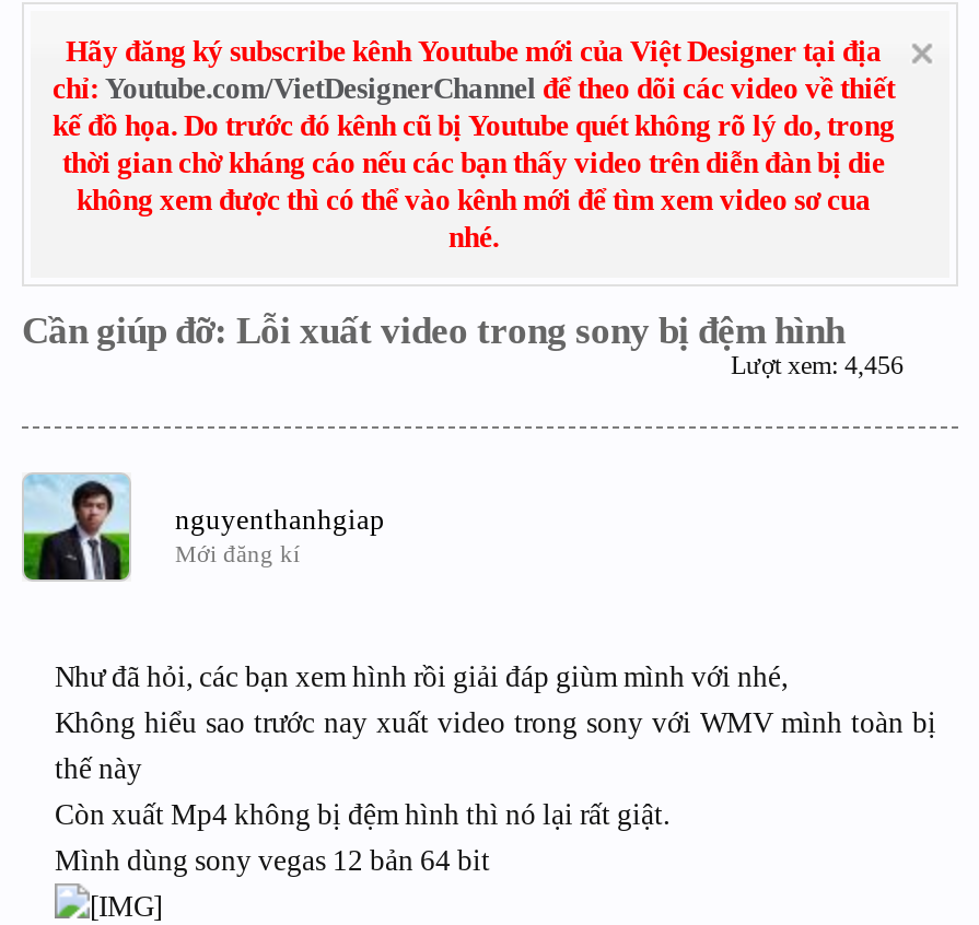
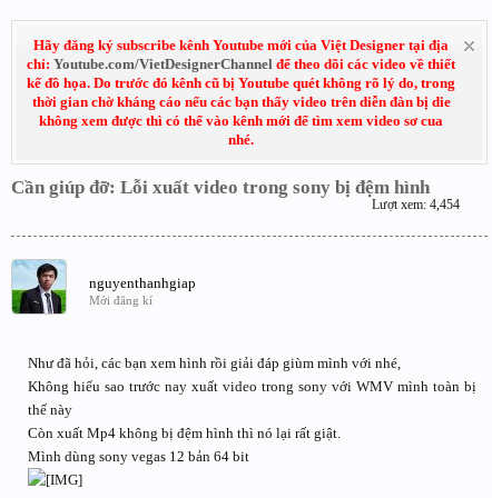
[731,350,904,380] Lượt xem: 4,456 -> [372,197,460,212] Lượt xem: 4,454

